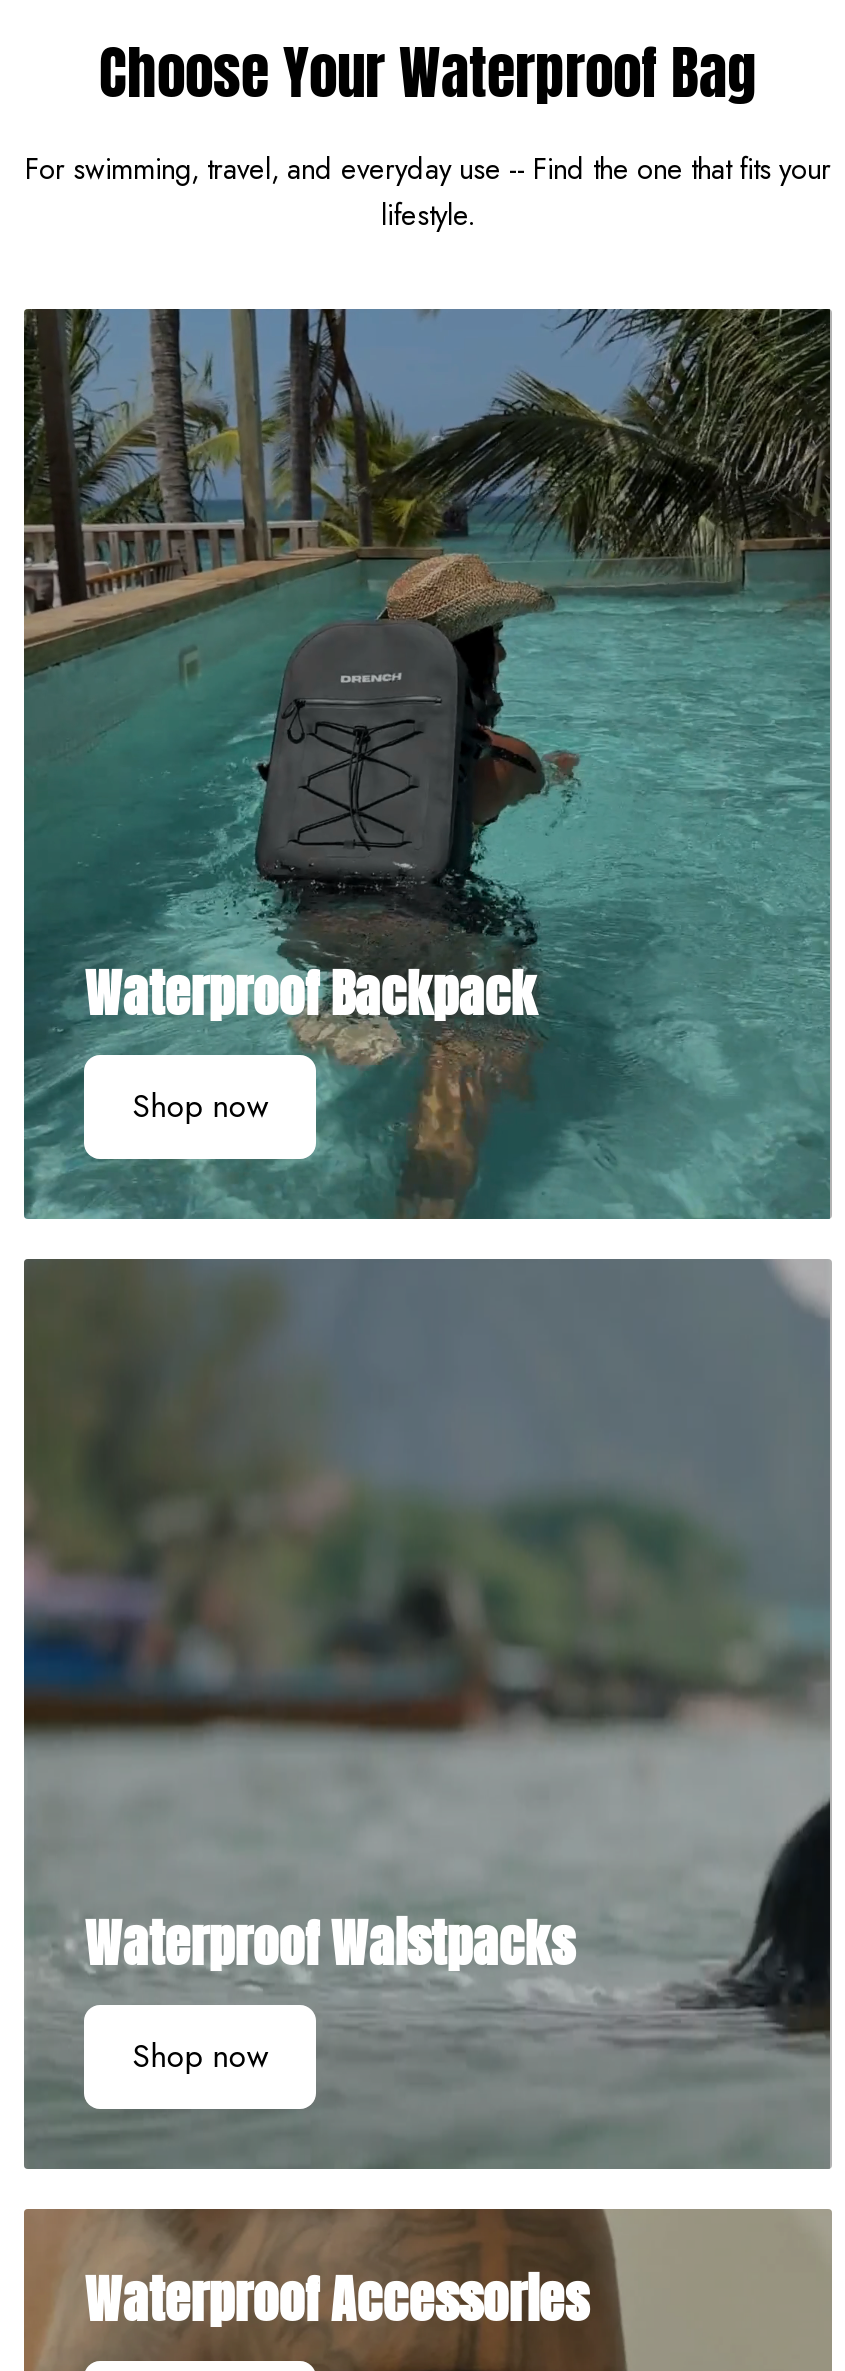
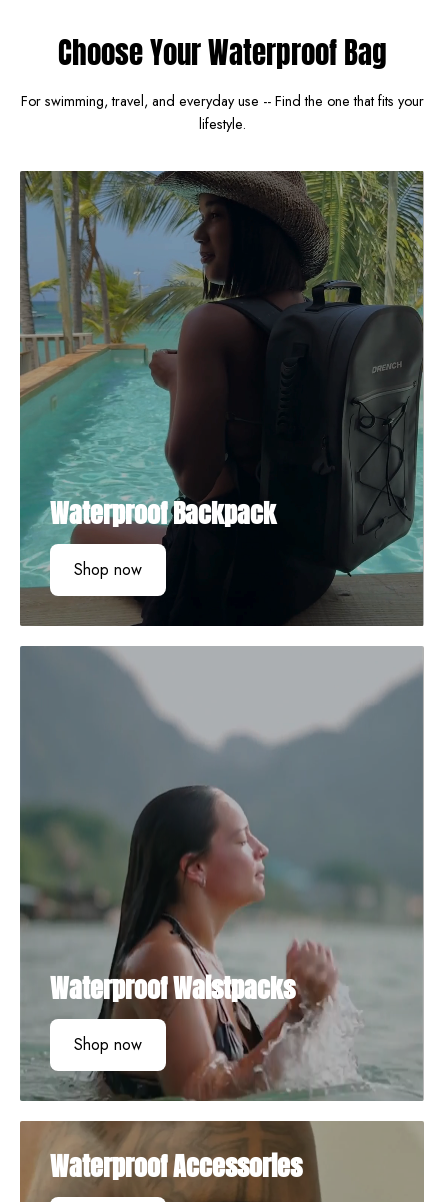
[22,307,832,1221] [image] -> [19,170,424,627] [image]
[24,1259,830,2169] [image] -> [20,646,424,1101] [image]

